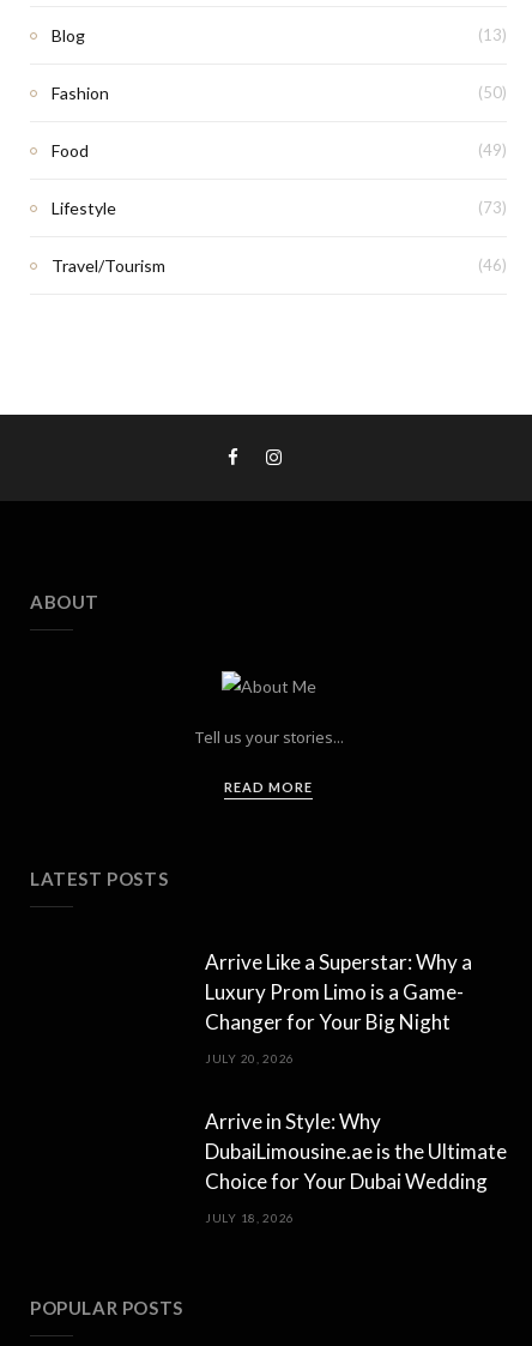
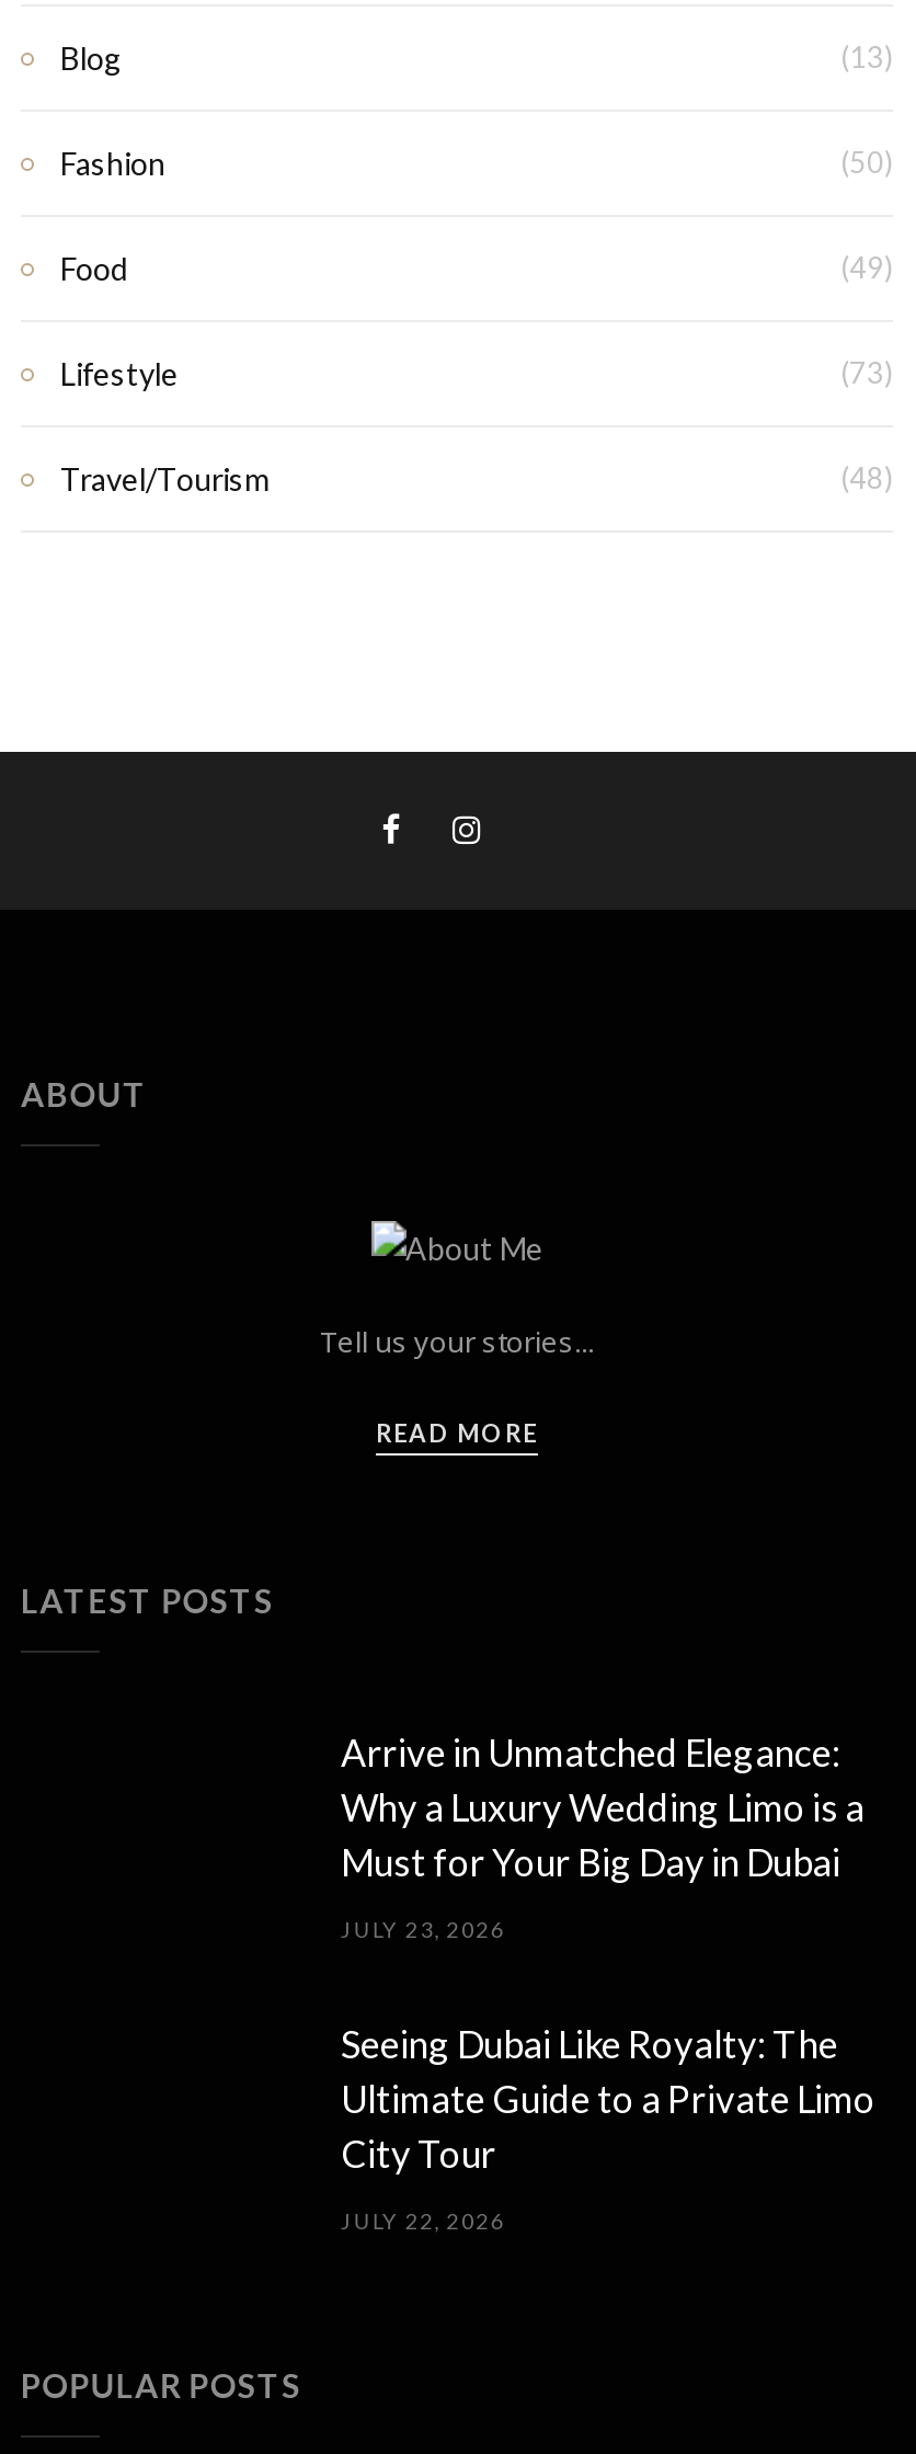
[478,256,507,275] (46) -> [840,461,893,496] (48)
[205,950,472,1035] Arrive Like a Superstar: Why a | Luxury Prom Limo is a Game- | Changer for Your Big Night -> [341,1730,865,1886] Arrive in Unmatched Elegance: | Why a Luxury Wedding Limo is a | Must for Your Big Day in Dubai
[205,1052,295,1066] JULY 20, 2026 -> [341,1917,505,1943] JULY 23, 2026
[205,1109,507,1194] Arrive in Style: Why | DubaiLimousine.ae is the Ultimate | Choice for Your Dubai Wedding -> [341,2022,875,2177] Seeing Dubai Like Royalty: The | Ultimate Guide to a Private Limo | City Tour
[205,1211,295,1225] JULY 18, 2026 -> [341,2208,505,2234] JULY 22, 2026

